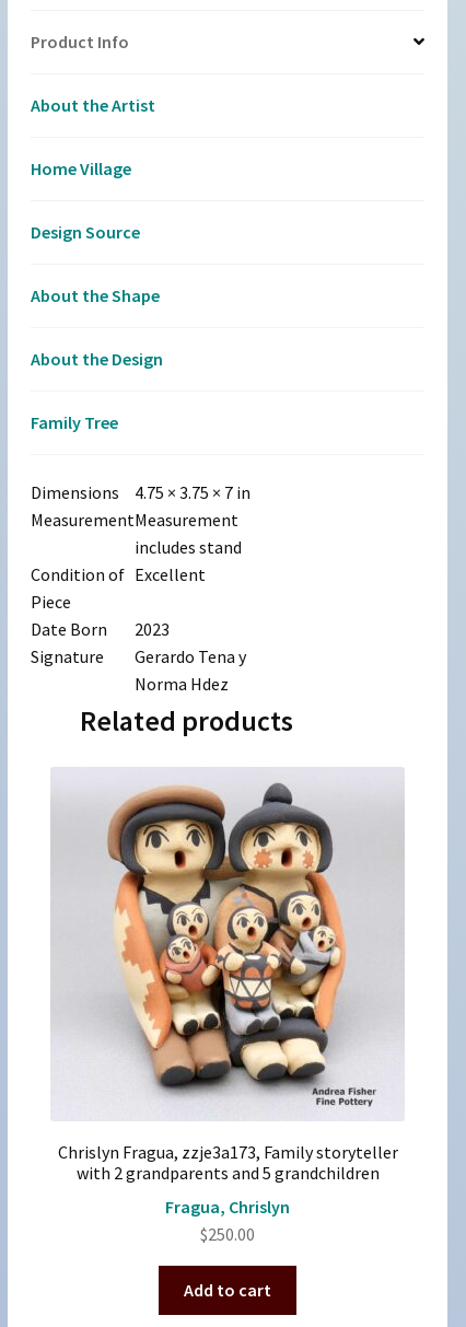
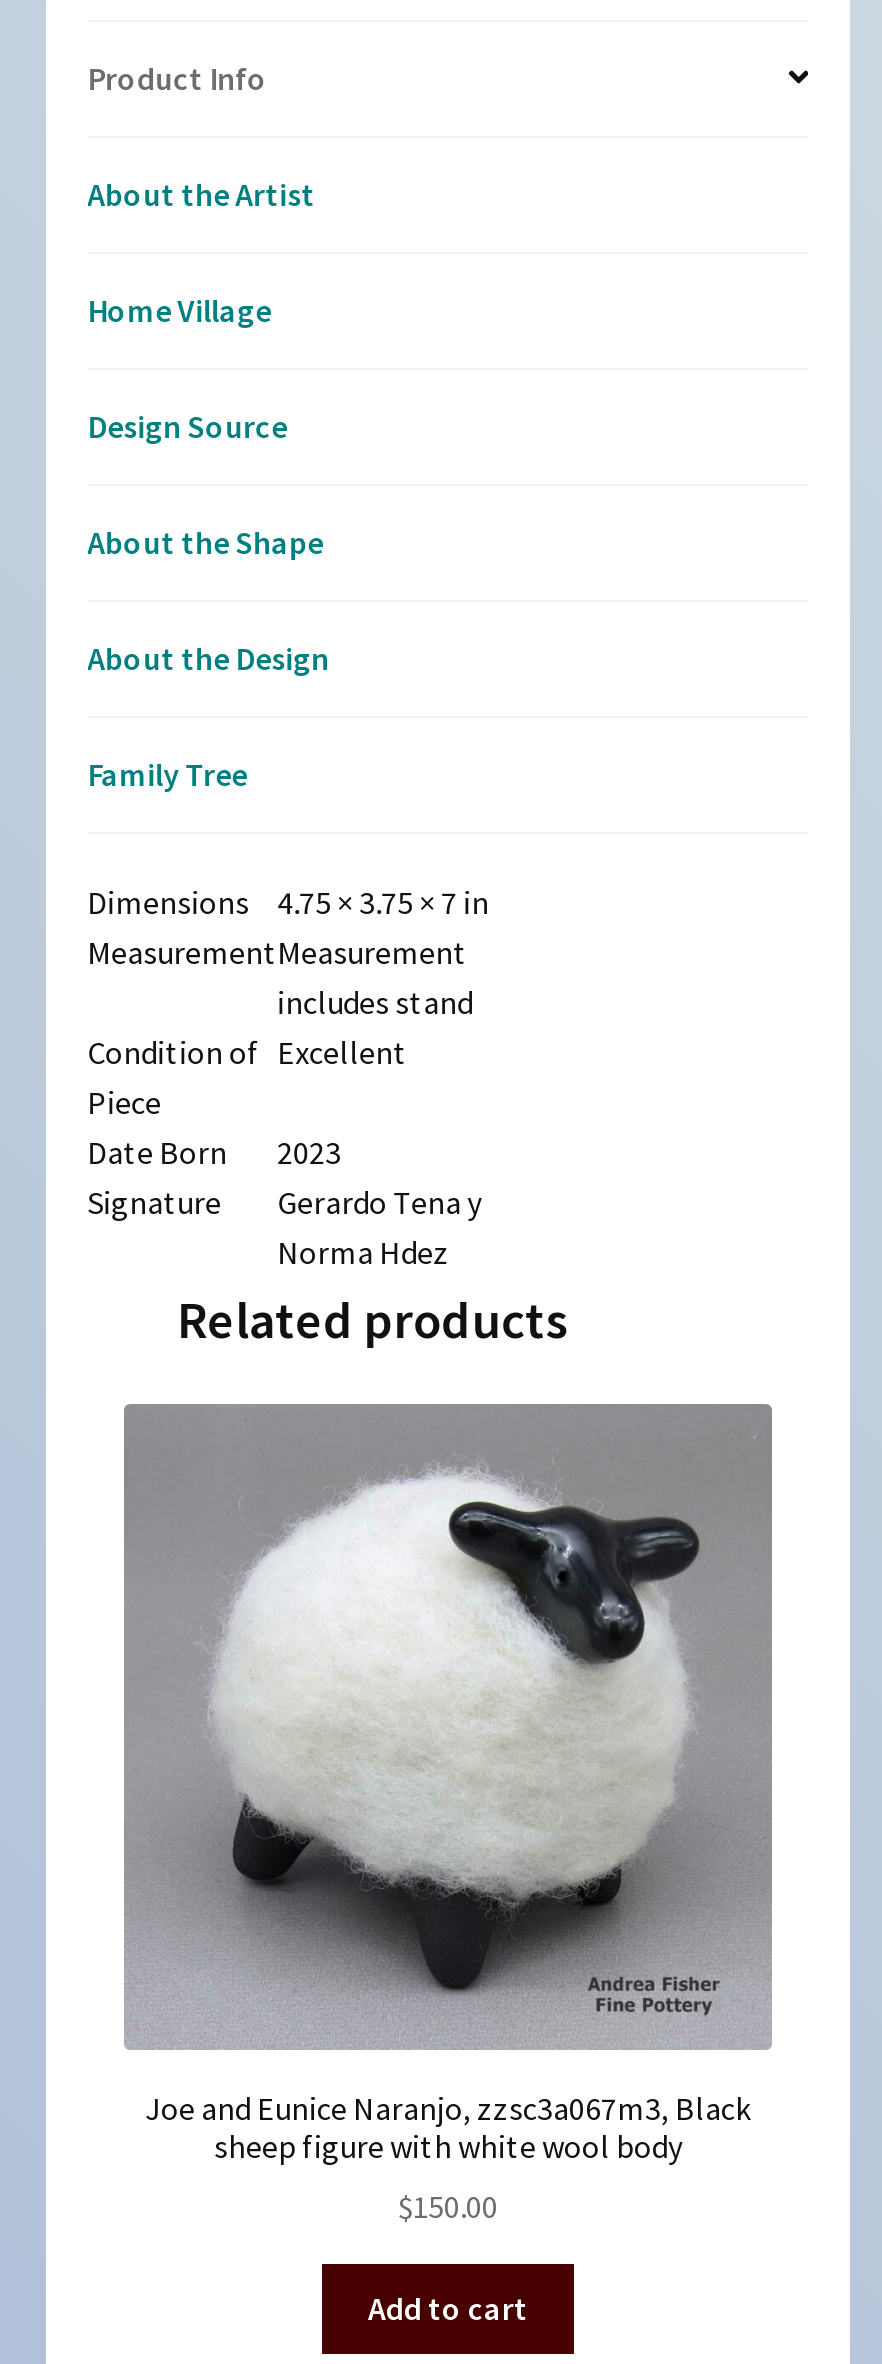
[51,776,404,1184] [image] | Chrislyn Fragua, zzje3a173, Family storyteller | with 2 grandparents and 5 grandchildren -> [124,1404,772,2166] [image] | Joe and Eunice Naranjo, zzsc3a067m3, Black | sheep figure with white wool body
[165,1196,290,1245] Fragua, Chrislyn | $250.00 -> [398,2187,498,2227] $150.00

